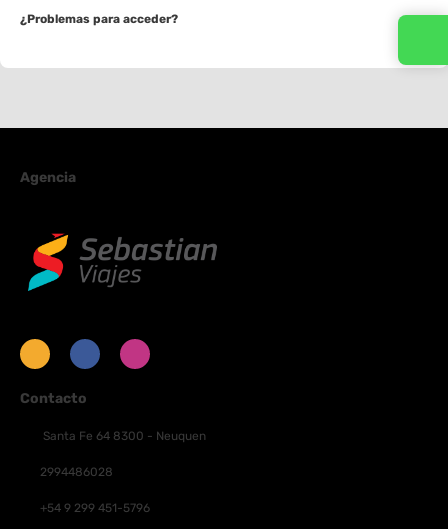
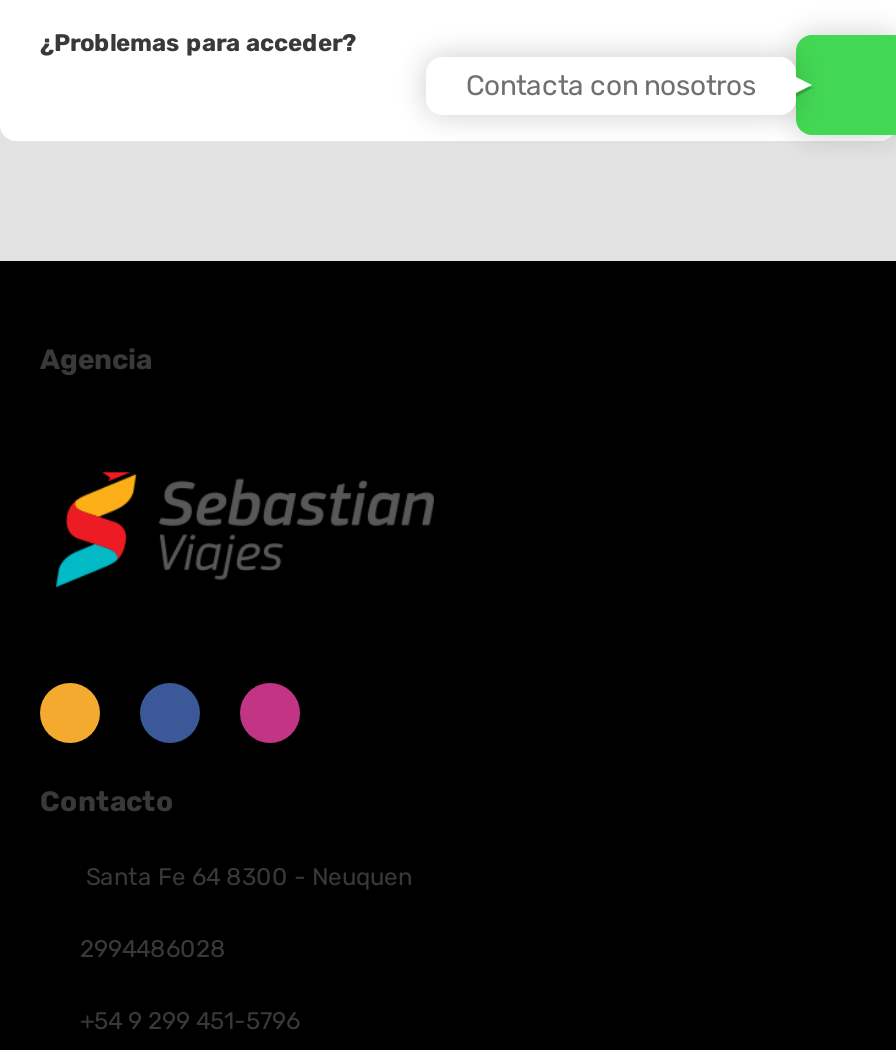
none -> [466,68,756,102] Contacta con nosotros

